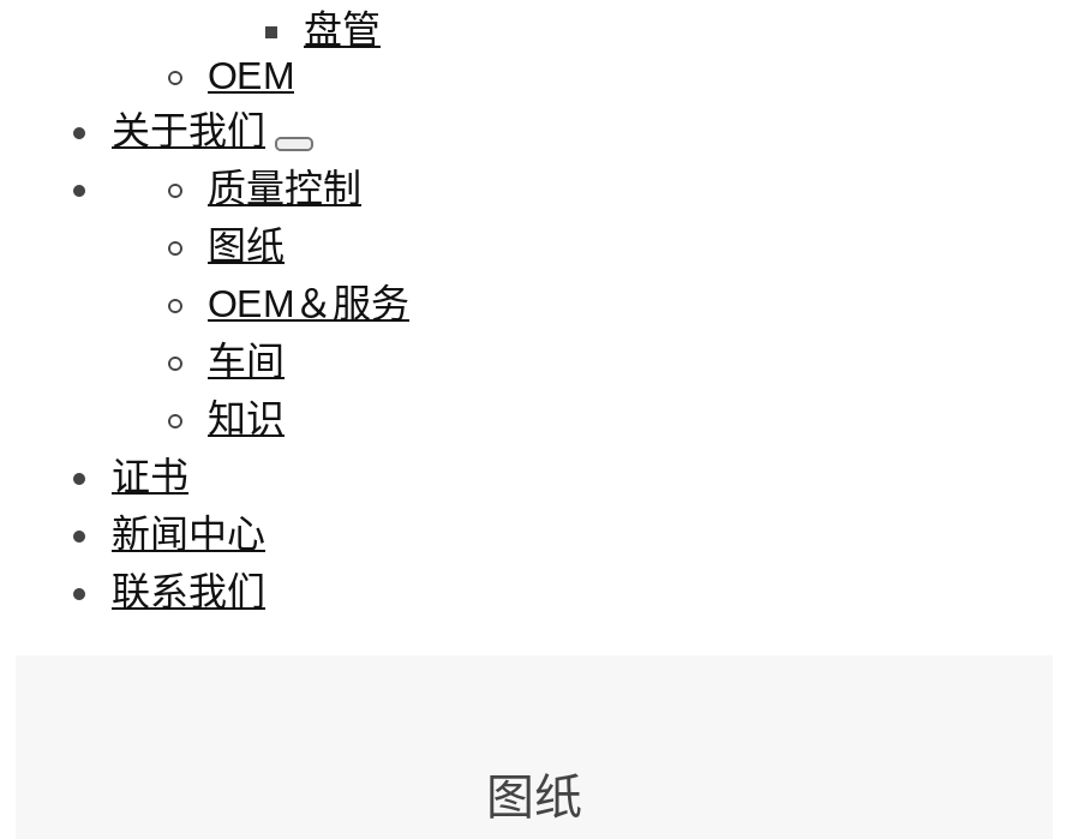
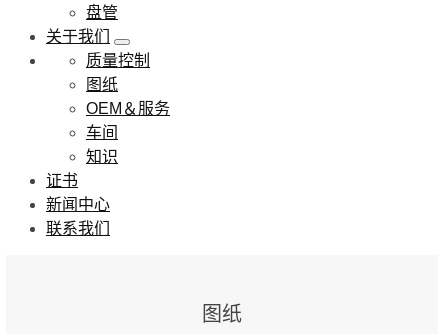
[208,56,294,97] OEM -> none

